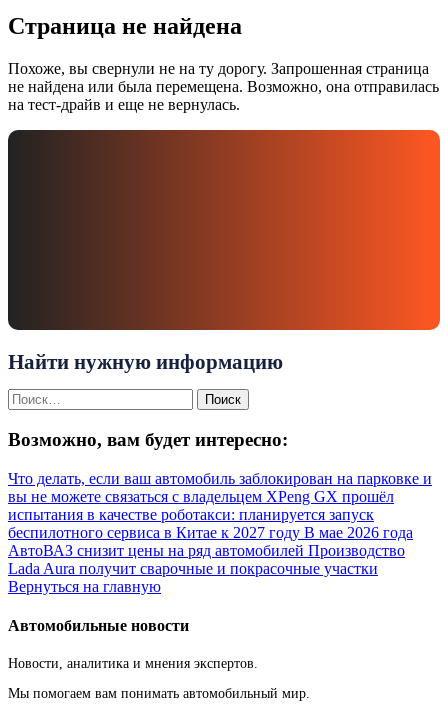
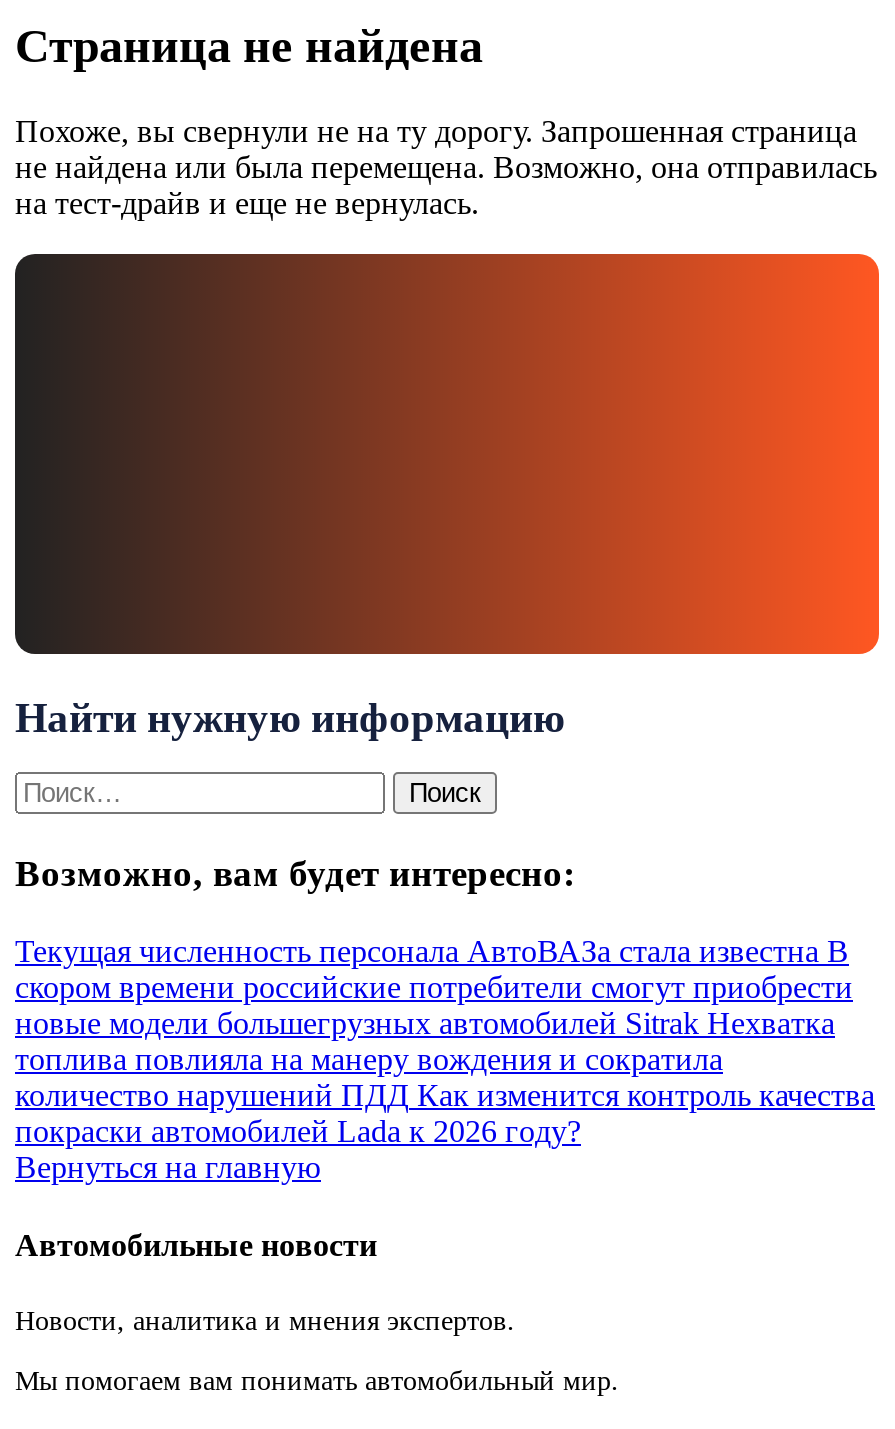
[8,470,432,577] Что делать, если ваш автомобиль заблокирован на парковке и | вы не можете связаться с владельцем XPeng GX прошёл | испытания в качестве роботакси: планируется запуск | беспилотного сервиса в Китае к 2027 году В мае 2026 года | АвтоВАЗ снизит цены на ряд автомобилей Производство | Lada Aura получит сварочные и покрасочные участки -> [15,934,875,1148] Текущая численность персонала АвтоВАЗа стала известна В | скором времени российские потребители смогут приобрести | новые модели большегрузных автомобилей Sitrak Нехватка | топлива повлияла на манеру вождения и сократила | количество нарушений ПДД Как изменится контроль качества | покраски автомобилей Lada к 2026 году?

